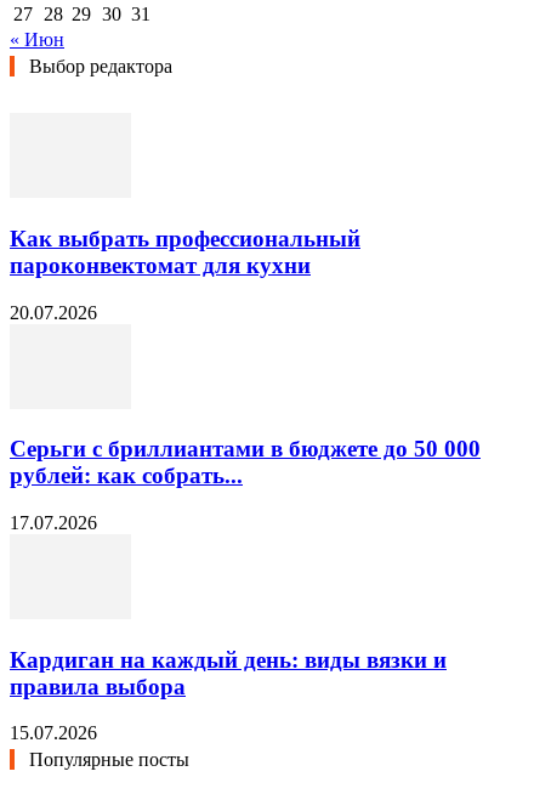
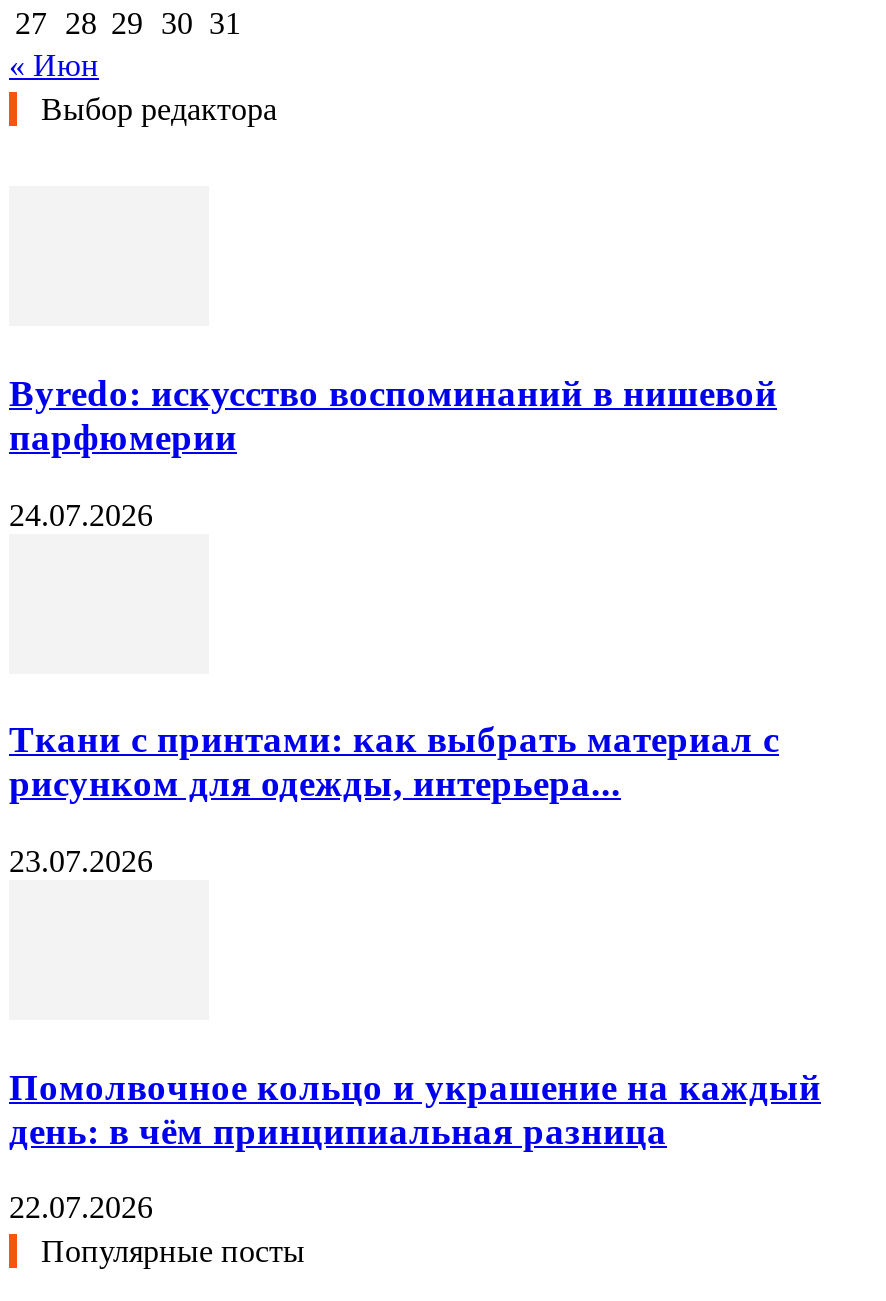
[10,226,360,278] Как выбрать профессиональный | пароконвектомат для кухни -> [9,372,777,458] Byredo: искусство воспоминаний в нишевой | парфюмерии
[10,302,97,322] 20.07.2026 -> [9,497,153,531] 24.07.2026
[10,436,481,488] Серьги с бриллиантами в бюджете до 50 000 | рублей: как собрать... -> [9,719,779,805] Ткани с принтами: как выбрать материал с | рисунком для одежды, интерьера...
[10,512,97,533] 17.07.2026 -> [9,844,153,878] 23.07.2026
[10,647,447,699] Кардиган на каждый день: виды вязки и | правила выбора -> [9,1065,821,1151] Помолвочное кольцо и украшение на каждый | день: в чём принципиальная разница
[10,723,97,743] 15.07.2026 -> [9,1191,153,1225] 22.07.2026

